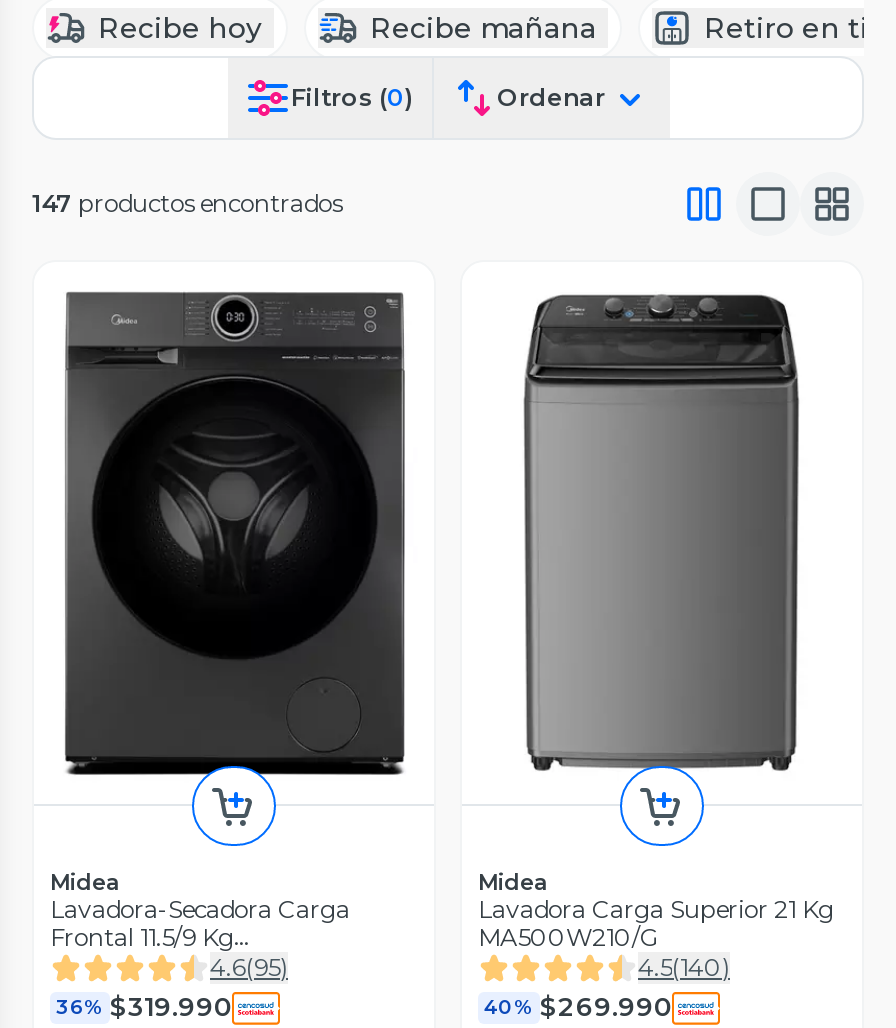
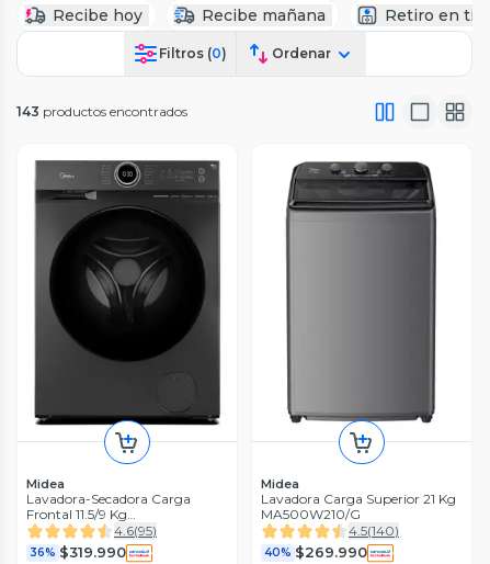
[32,189,342,219] 147 productos encontrados -> [16,104,187,120] 143 productos encontrados

